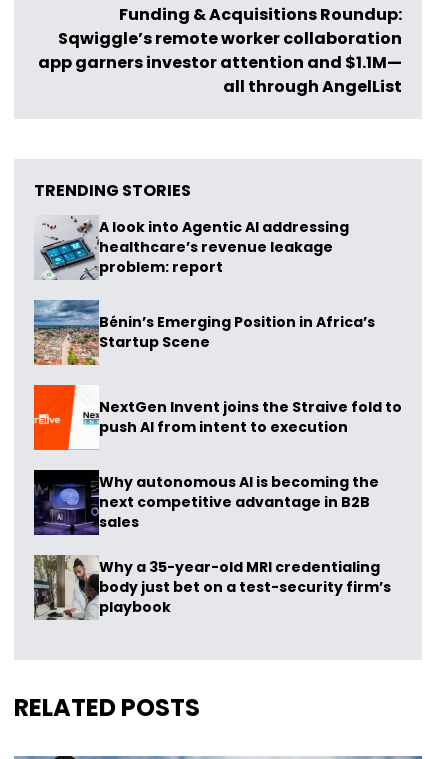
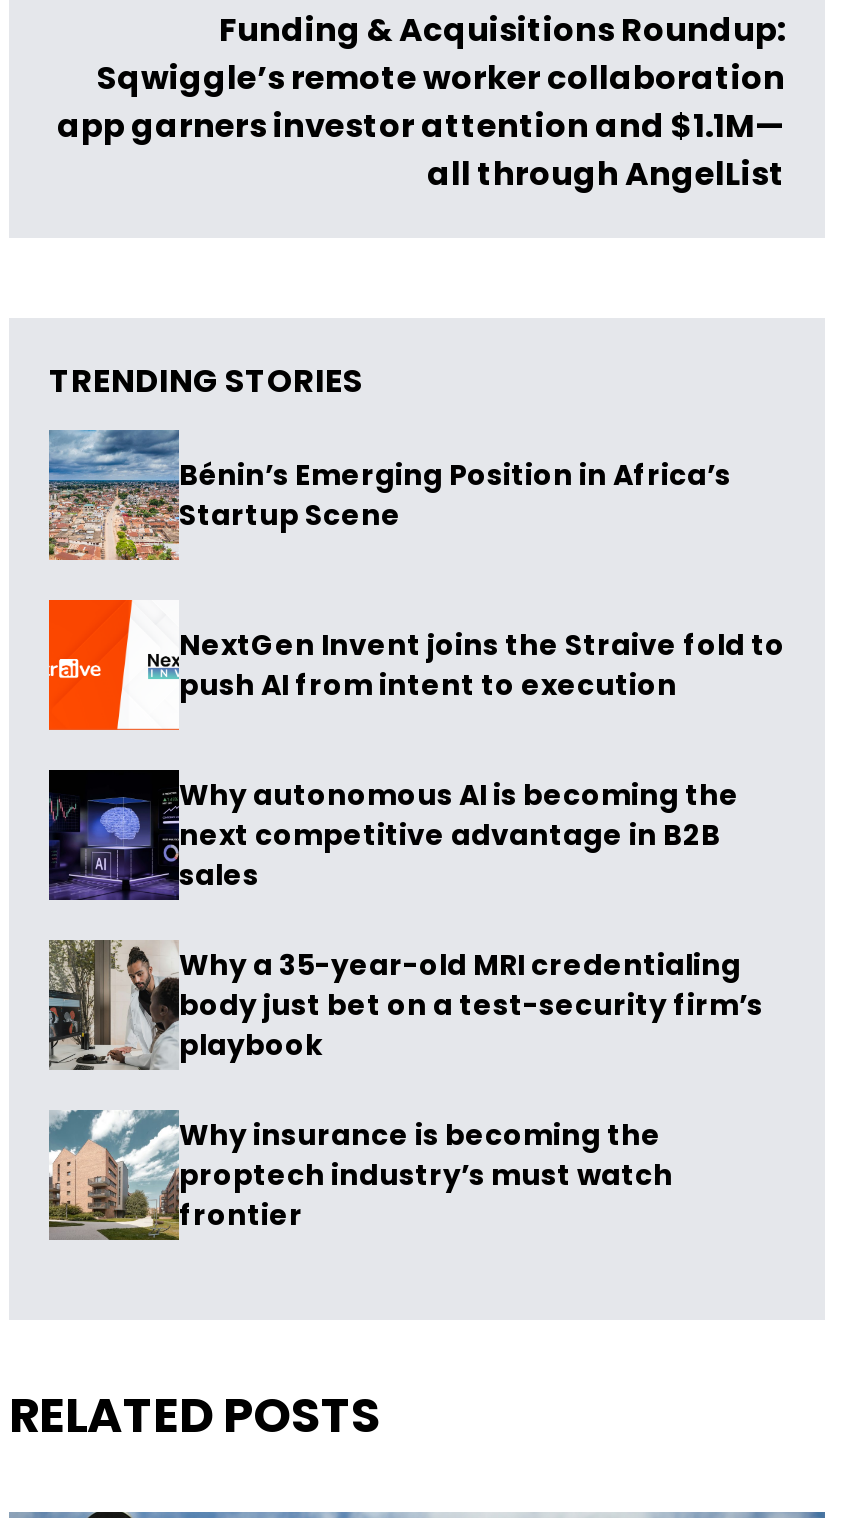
[34,215,349,280] [image] | A look into Agentic AI addressing | healthcare’s revenue leakage | problem: report -> none
moved [32,299,402,617] -> [45,428,785,1065]: [image] | Bénin’s Emerging Position in Africa’s | Startup Scene | ... | body just bet on a test-security firm’s | playbook
none -> [49,1110,673,1240] [image] | Why insurance is becoming the | proptech industry’s must watch | frontier

